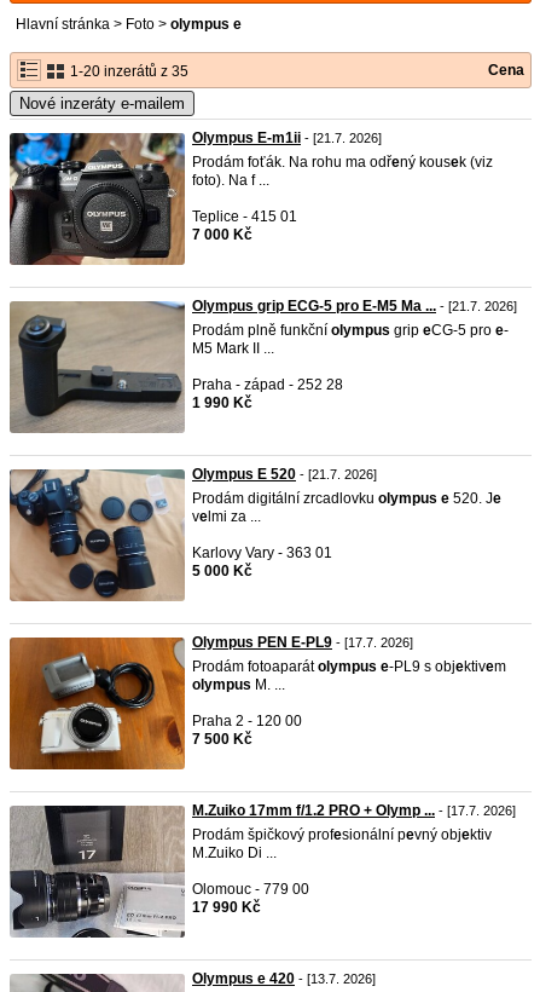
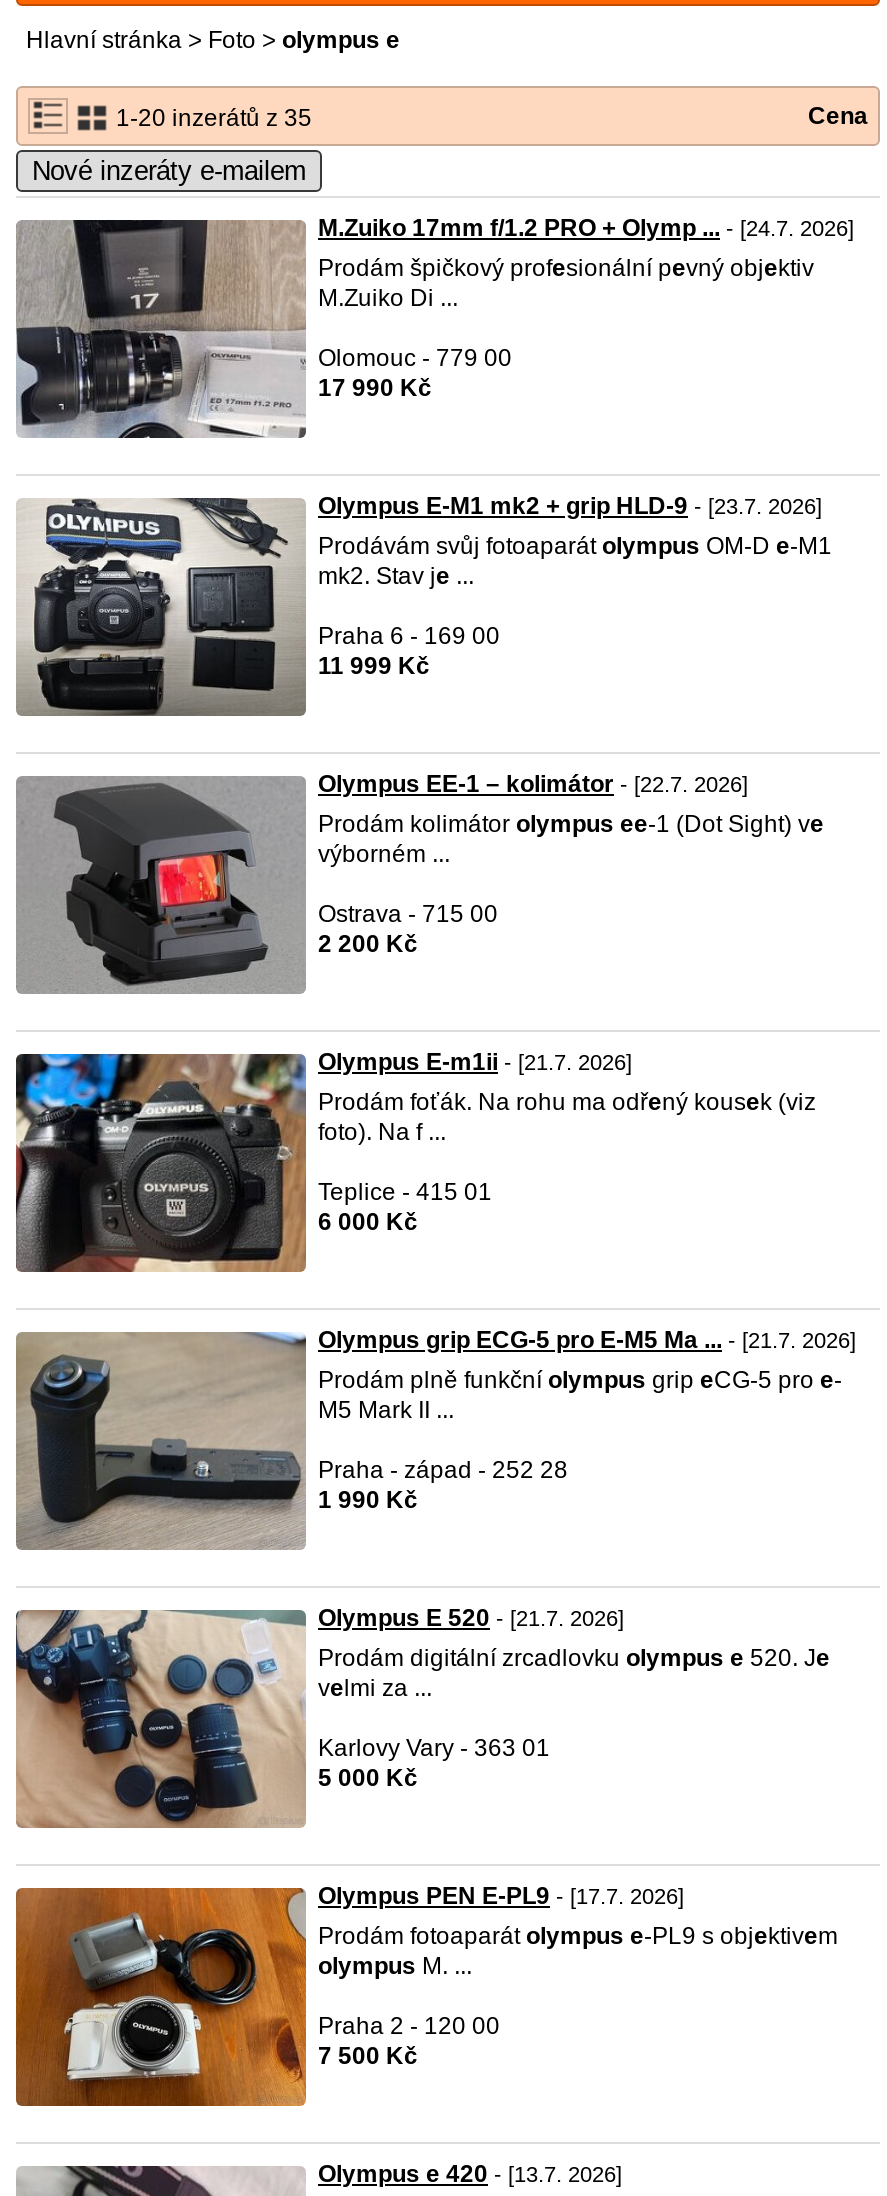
none -> [16,770,824,992] [image] | Olympus EE-1 – kolimátor - [22.7. 2026] | Prodám kolimátor olympus ee-1 (Dot Sight) ve | výborném ... | Ostrava - 715 00 | 2 200 Kč
none -> [18,492,832,716] [image] | Olympus E-M1 mk2 + grip HLD-9 - [23.7. 2026] | Prodávám svůj fotoaparát olympus OM-D e-M1 | mk2. Stav j e... | Praha 6 - 169 00 | 11 999 Kč
none -> [318,214,854,242] M.Zuiko 17mm f/1.2 PRO + Olymp ... - [24.7. 2026]
moved [7,129,493,267] -> [12,1048,816,1276]: [image] | Olympus E-m1ii - [21.7. 2026] | Prodám foťák. Na rohu ma odřený kousek (viz | foto). Na f ... | Teplice - 415 01
[192,226,252,243] 7 000 Kč -> [318,1208,418,1236] 6 000 Kč
moved [10,298,517,748] -> [16,1326,856,2070]: [image] | Olympus grip ECG-5 pro E-M5 Ma ... - [21.7. 2026] | Prodám plně funkční olympus grip eCG-5 pro e- | ... | Praha 2 - 120 00 | 7 500 Kč
moved [10,804,492,939] -> [16,218,814,440]: [image] | Prodám špičkový profesionální pevný objektiv | M.Zuiko Di ... | Olomouc - 779 00 | 17 990 Kč
[192,802,516,819] M.Zuiko 17mm f/1.2 PRO + Olymp ... - [17.7. 2026] -> none

